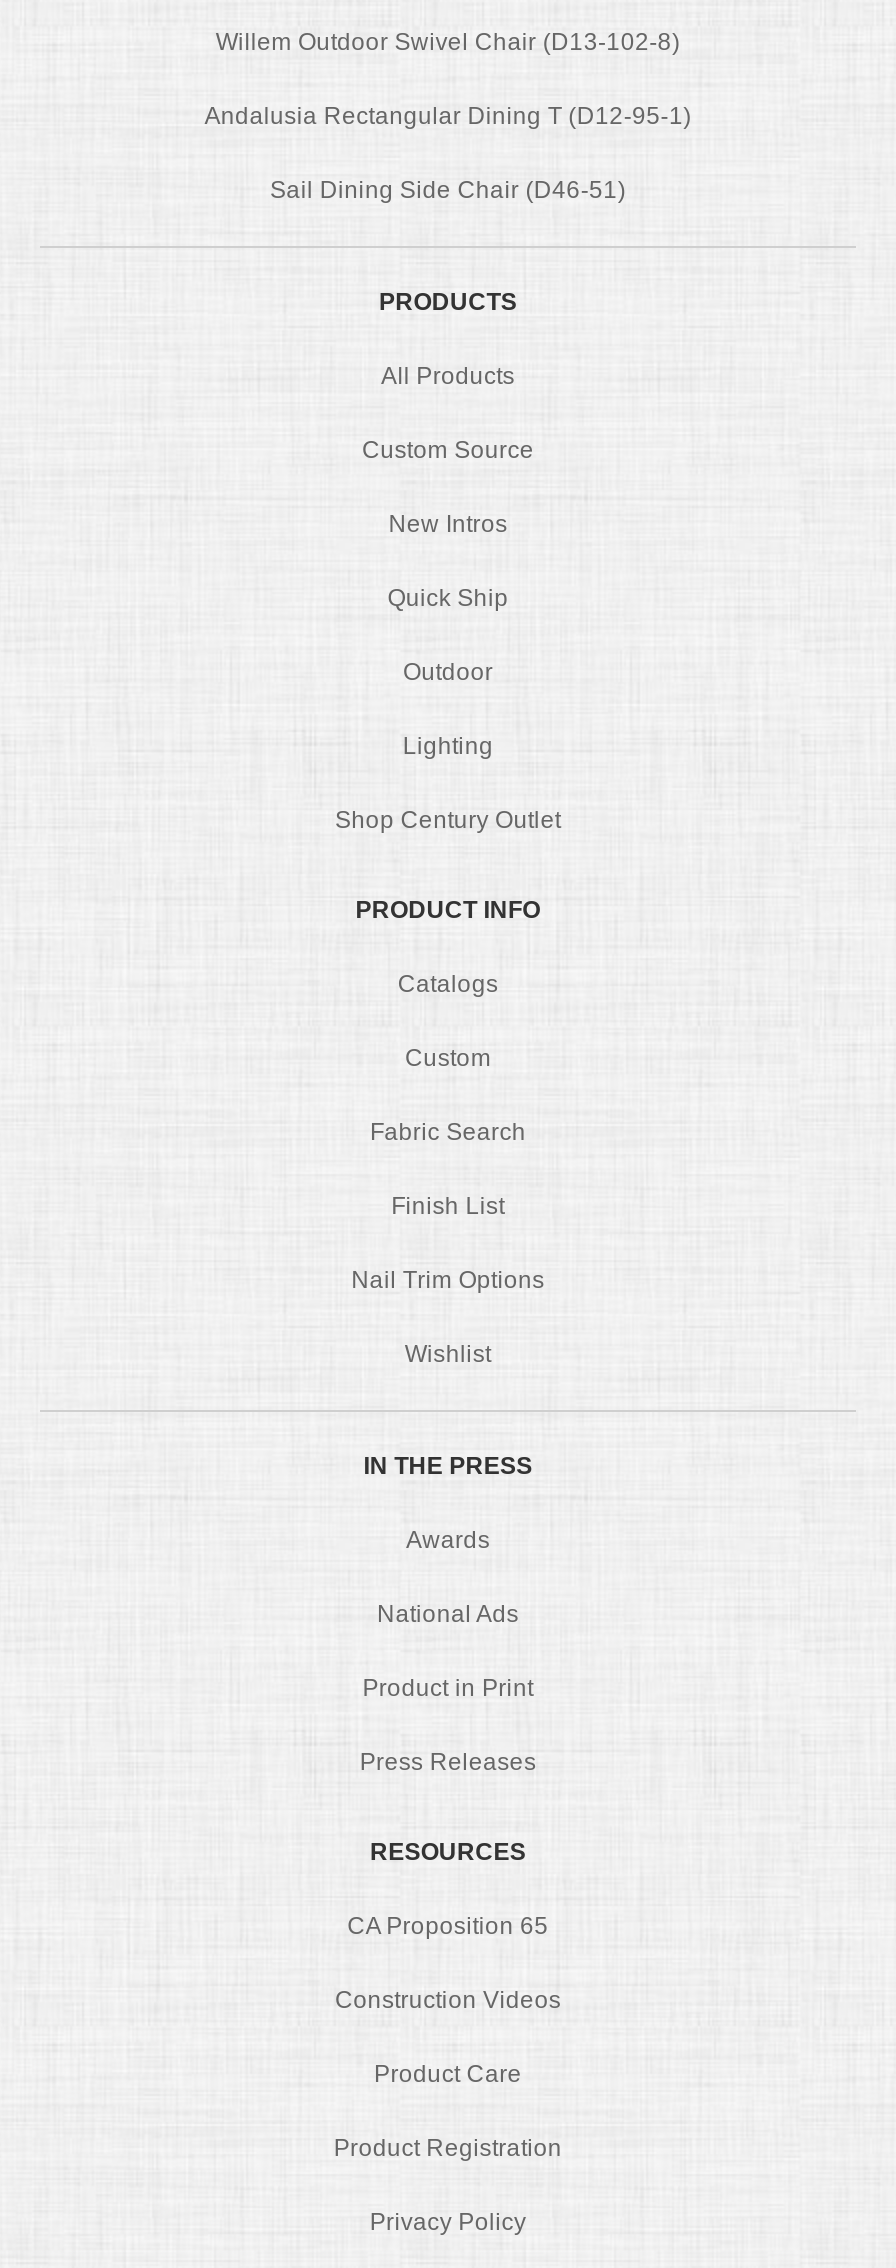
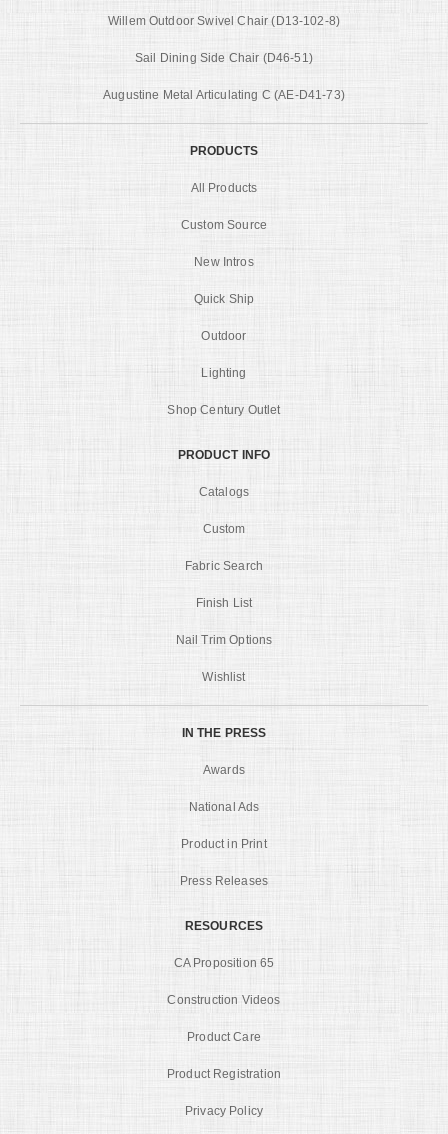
[204,102,692,130] Andalusia Rectangular Dining T (D12-95-1) -> none
moved [270,176,626,204] -> [135,51,313,65]: Sail Dining Side Chair (D46-51)
none -> [103,88,345,102] Augustine Metal Articulating C (AE-D41-73)

